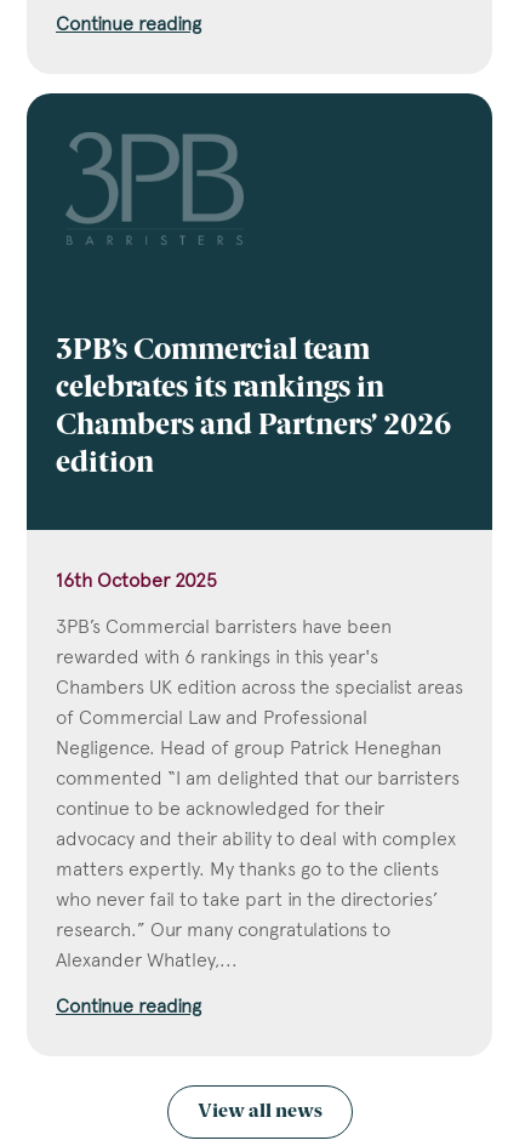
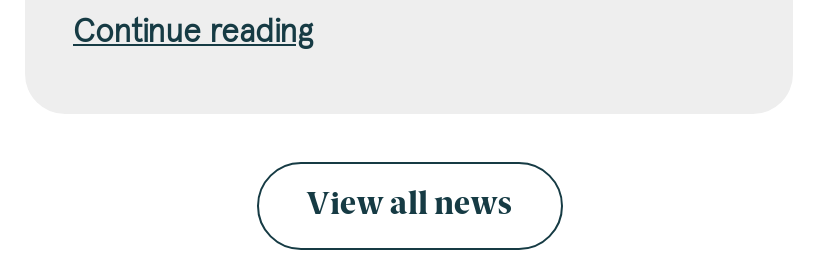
[25,92,493,531] [image] | 3PB’s Commercial team | celebrates its rankings in | Chambers and Partners’ 2026 | edition -> none
[56,569,463,1018] 16th October 2025 | 3PB’s Commercial barristers have been | rewarded with 6 rankings in this year's | Chambers UK edition across the specialist areas | of Commercial Law and Professional | Negligence. Head of group Patrick Heneghan | commented “I am delighted that our barristers | continue to be acknowledged for their | advocacy and their ability to deal with complex | matters expertly. My thanks go to the clients | who never fail to take part in the directories’ | research.” Our many congratulations to | Alexander Whatley,... | Continue reading -> none

